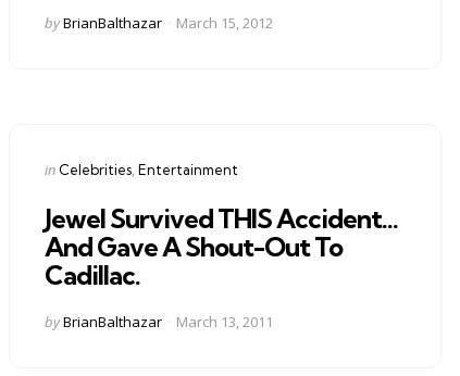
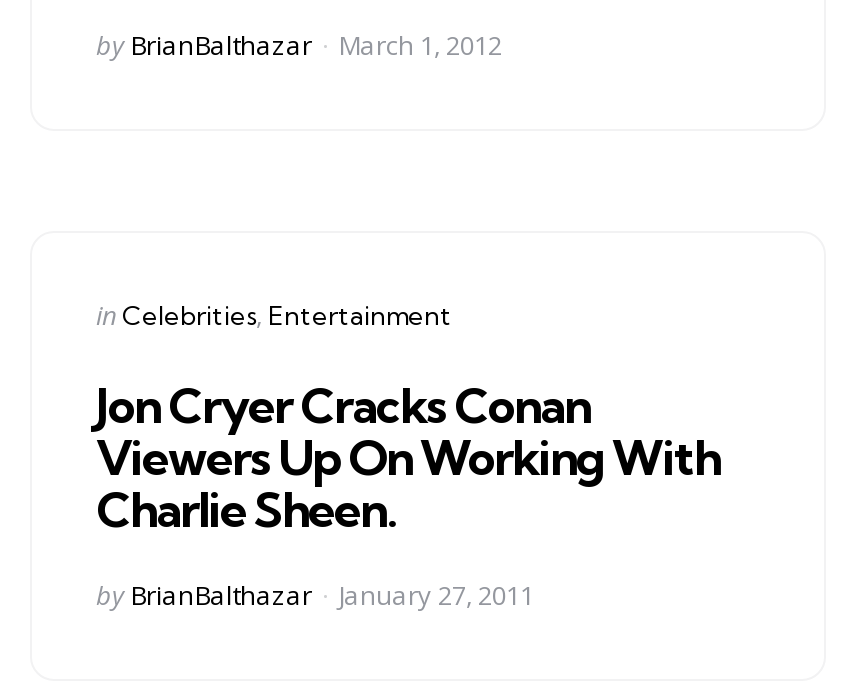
[176,13,273,33] March 15, 2012 -> [338,28,502,64] March 1, 2012
[45,202,398,291] Jewel Survived THIS Accident… | And Gave A Shout-Out To | Cadillac. -> [96,374,720,538] Jon Cryer Cracks Conan | Viewers Up On Working With | Charlie Sheen.
[176,312,273,331] March 13, 2011 -> [338,577,534,613] January 27, 2011

